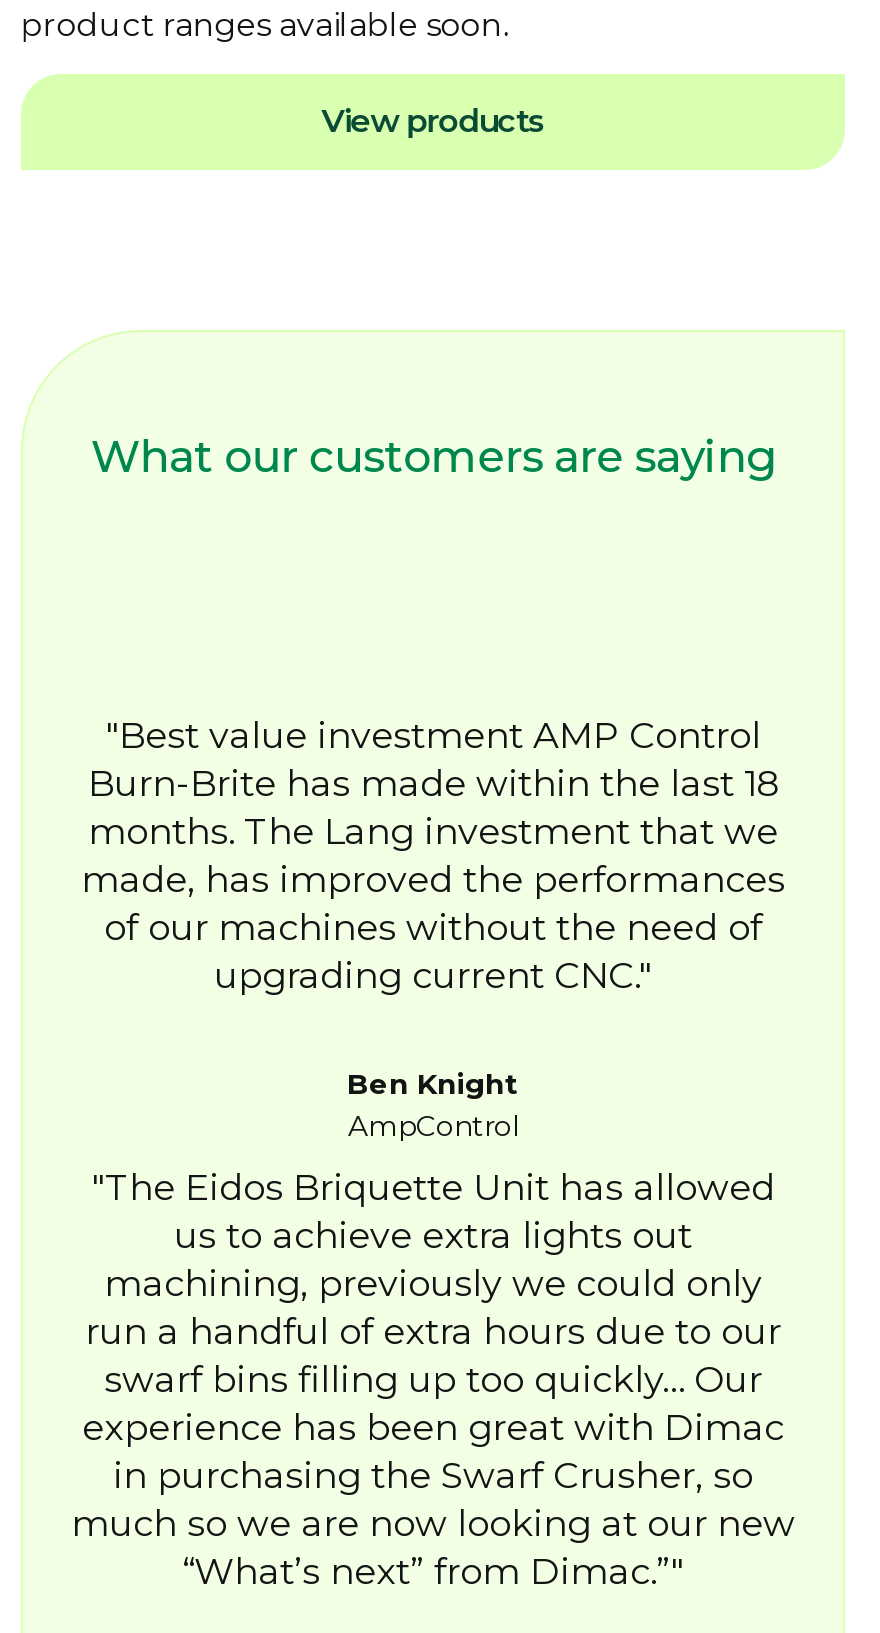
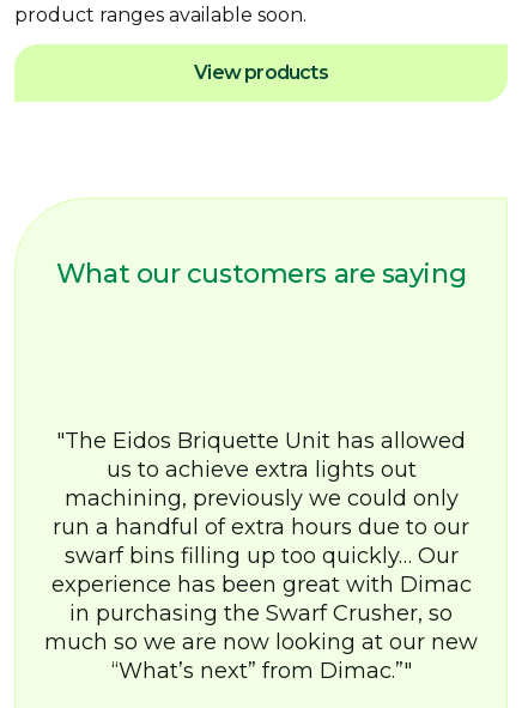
[81,713,785,1143] Best value investment AMP Control | Burn-Brite has made within the last 18 | months. The Lang investment that we | made, has improved the performances | of our machines without the need of | upgrading current CNC. | Ben Knight | AmpControl -> none

